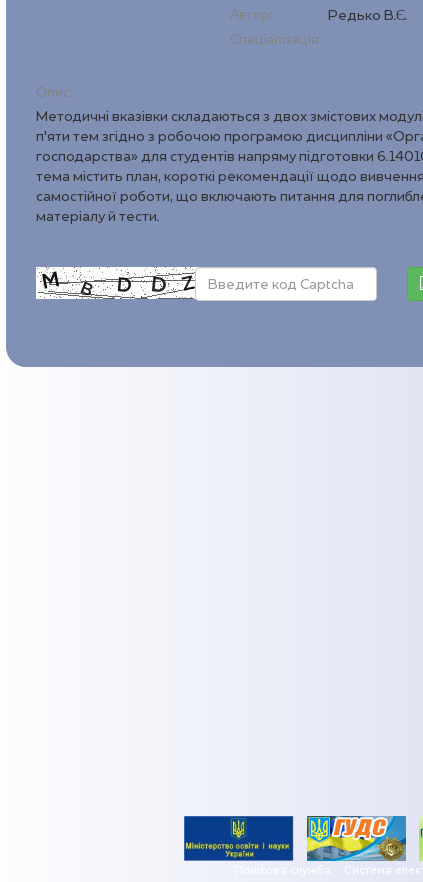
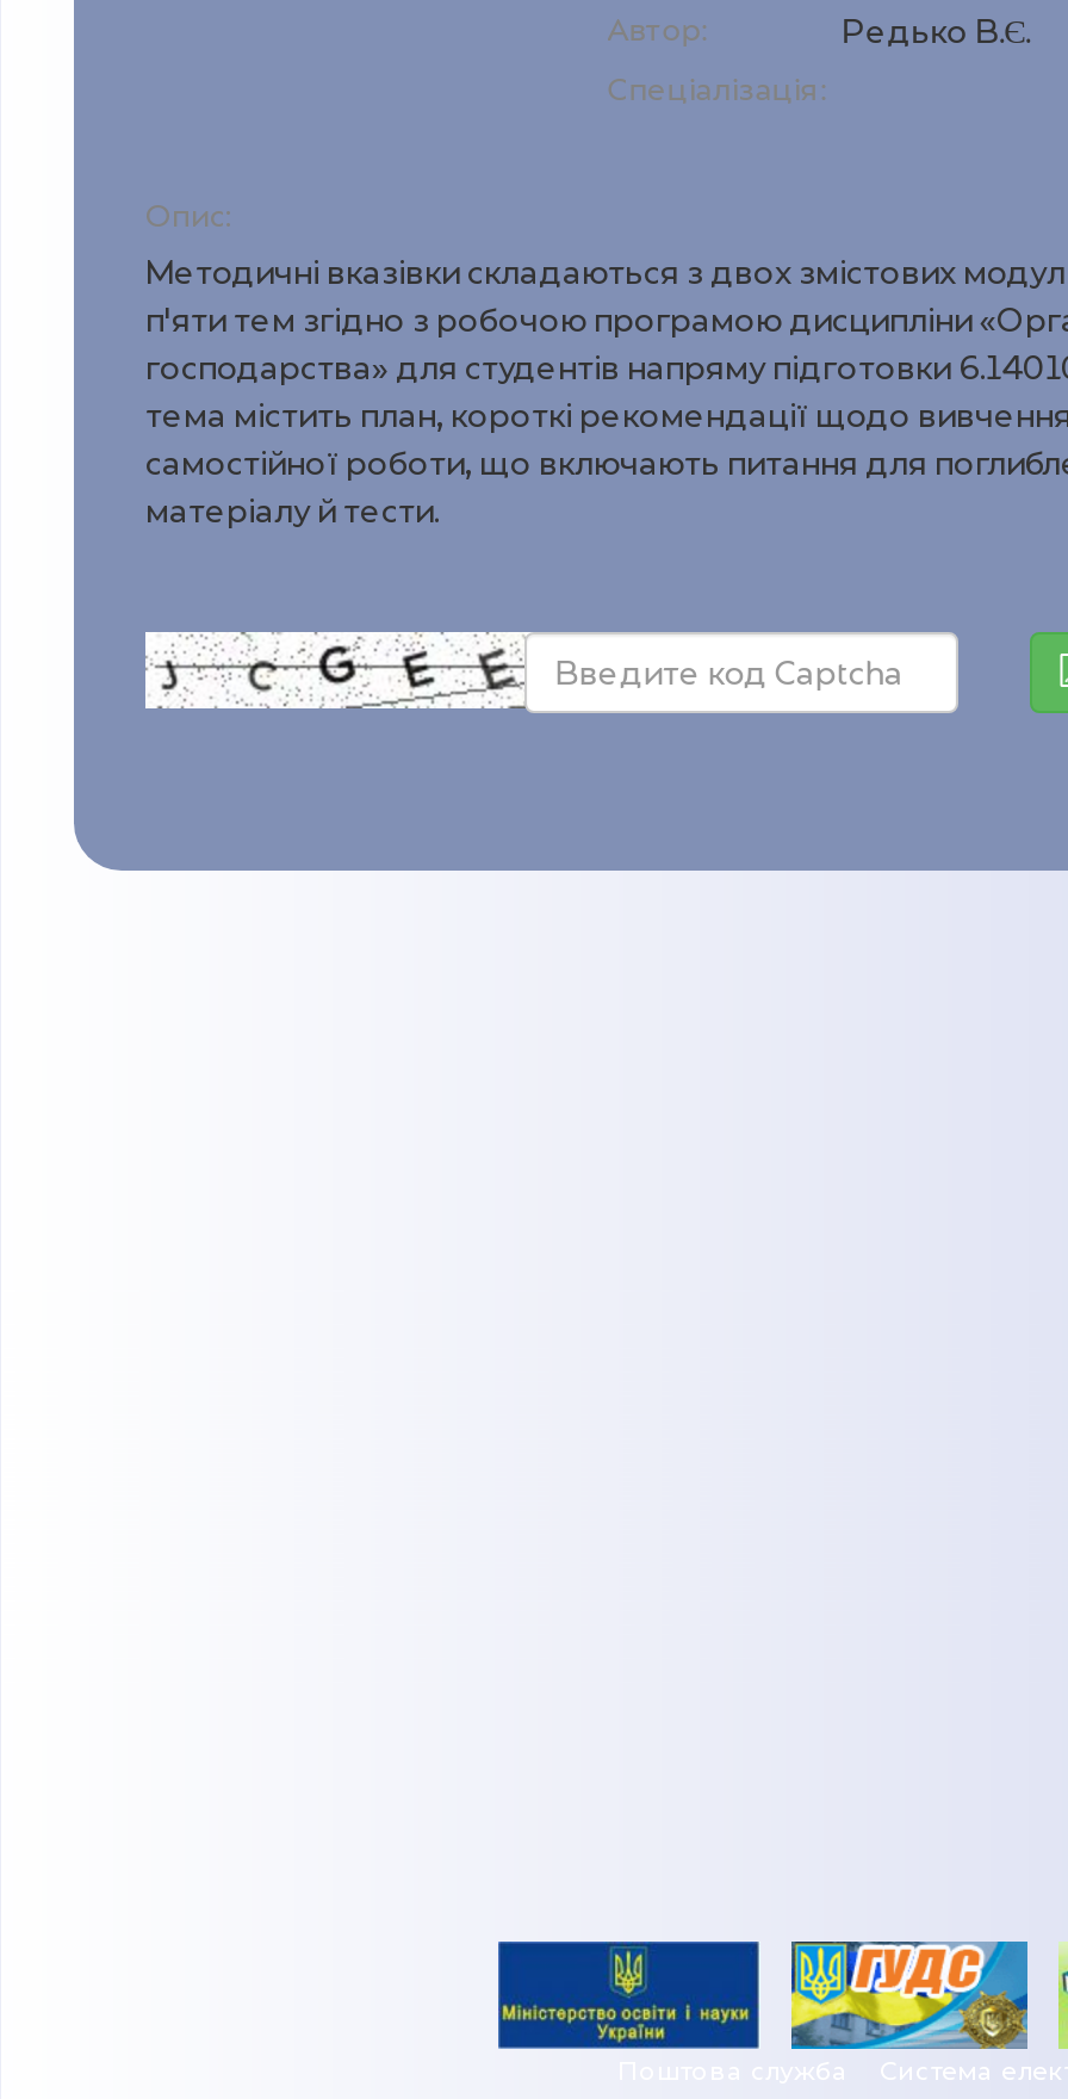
[38,267,195,300] [image] -> [153,632,522,711] [image]

